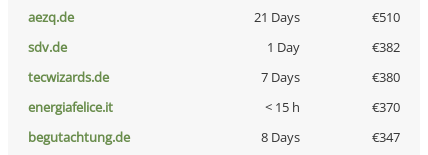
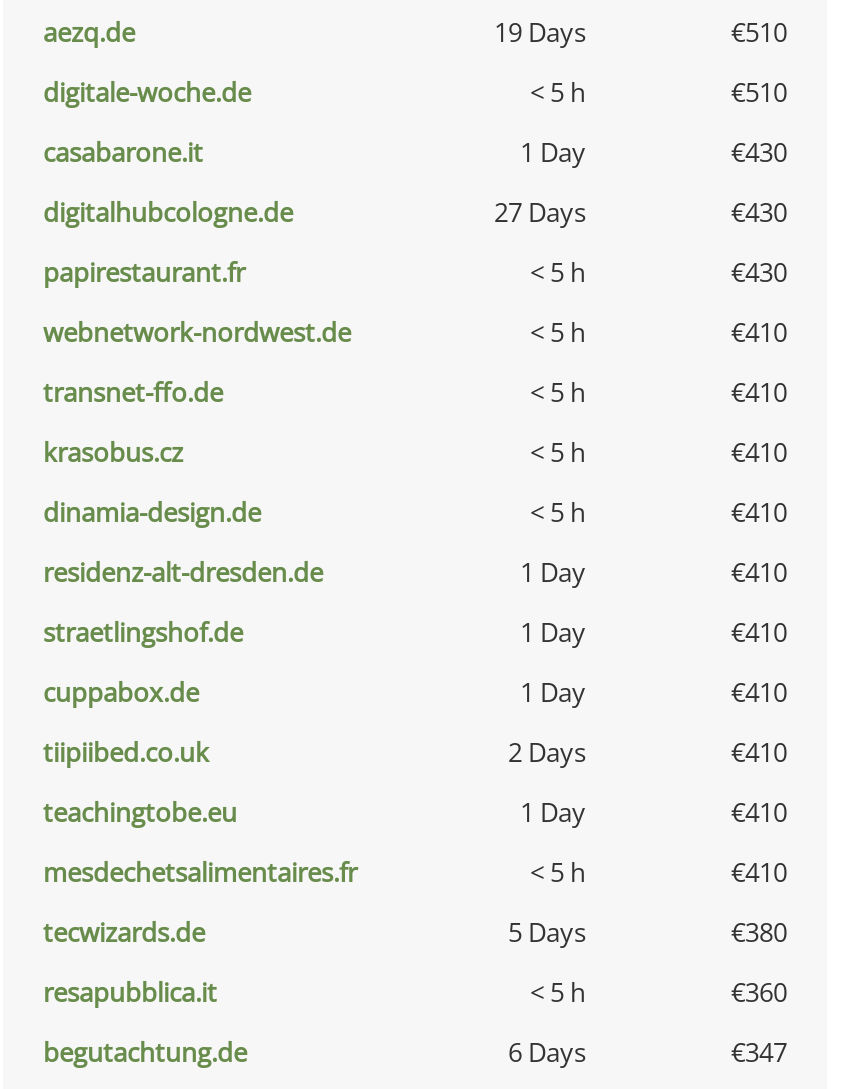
[253,8,299,26] 21 Days -> [494,14,586,50] 19 Days
[28,38,67,56] sdv.de -> [43,74,787,170] digitale-woche.de | < 5 h | €510 | casabarone.it
[372,38,400,56] €382 -> [43,134,787,890] €430 | digitalhubcologne.de | 27 Days | €430 | papirestaurant.fr | < 5 h | €430 | webnetwork-nordwest.de | < 5 h | €410 | transnet-ffo.de | < 5 h | €410 | krasobus.cz | < 5 h | €410 | dinamia-design.de | < 5 h | €410 | residenz-alt-dresden.de | 1 Day | €410 | straetlingshof.de | 1 Day | €410 | cuppabox.de | 1 Day | €410 | tiipiibed.co.uk | 2 Days | €410 | teachingtobe.eu | 1 Day | €410 | mesdechetsalimentaires.fr | < 5 h | €410
[260,68,299,86] 7 Days -> [508,914,586,950] 5 Days
[28,98,400,116] energiafelice.it | < 15 h | €370 -> [43,974,787,1010] resapubblica.it | < 5 h | €360
[260,128,299,146] 8 Days -> [508,1034,586,1070] 6 Days

